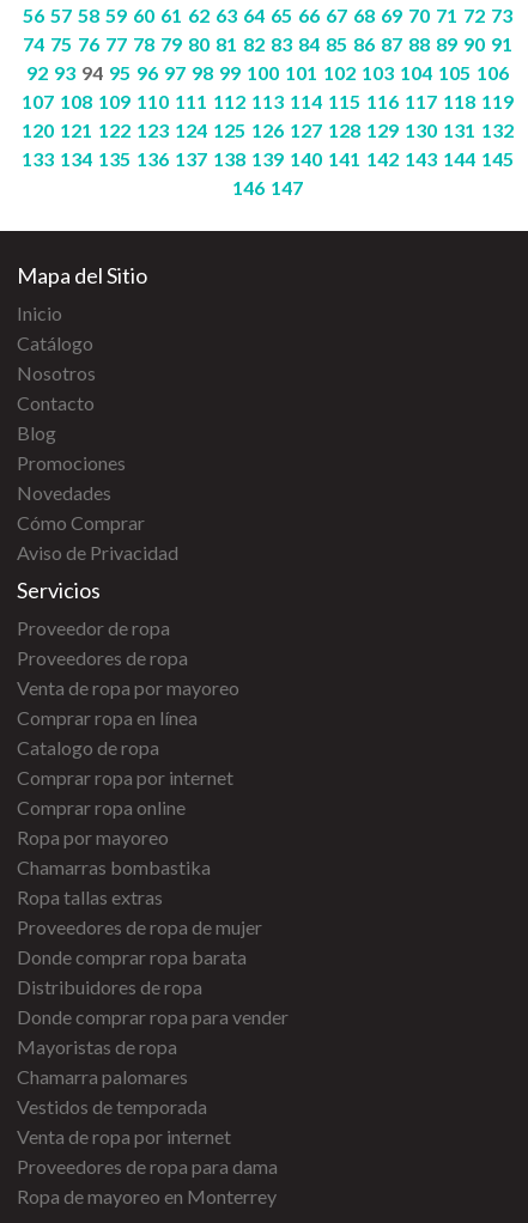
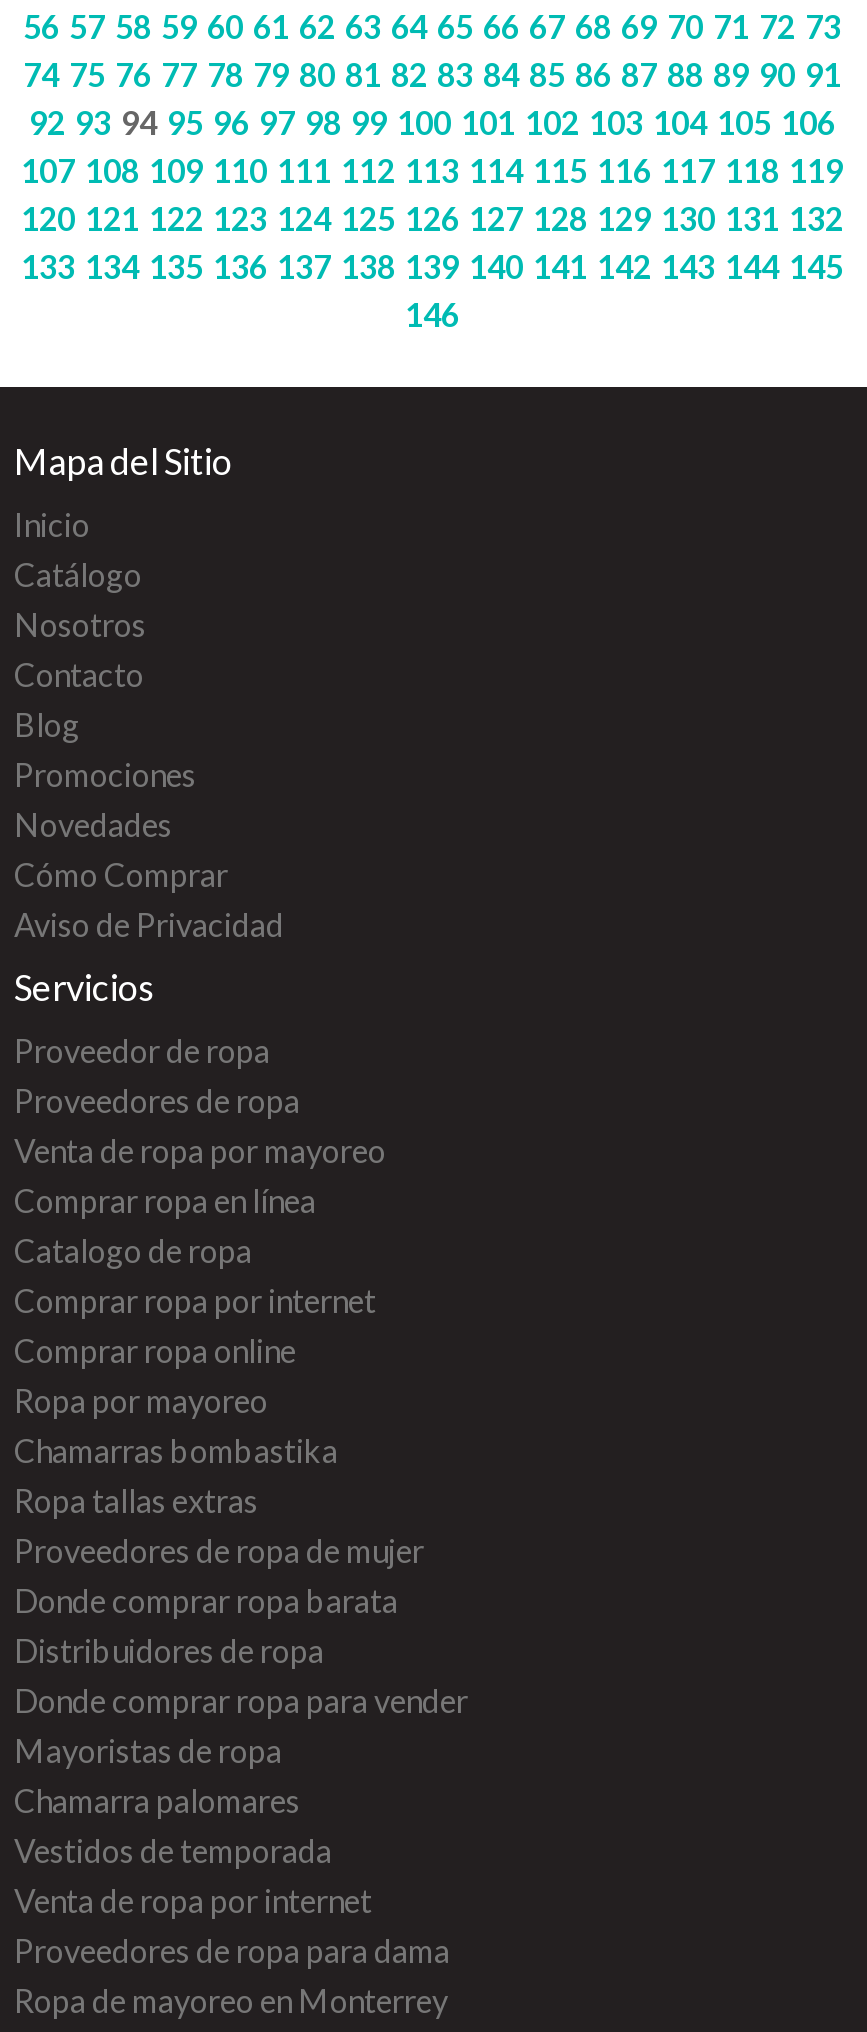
[232,176,302,199] 146 147 -> [405,294,459,332] 146

